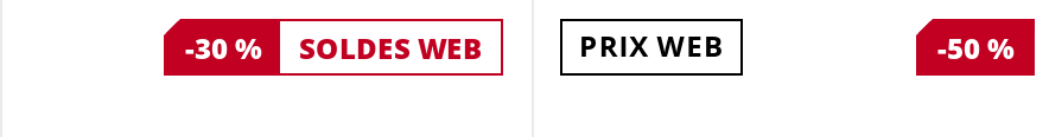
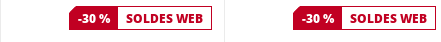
[579,26,1013,67] PRIX WEB | -50 % -> [302,9,427,26] -30 % | SOLDES WEB

